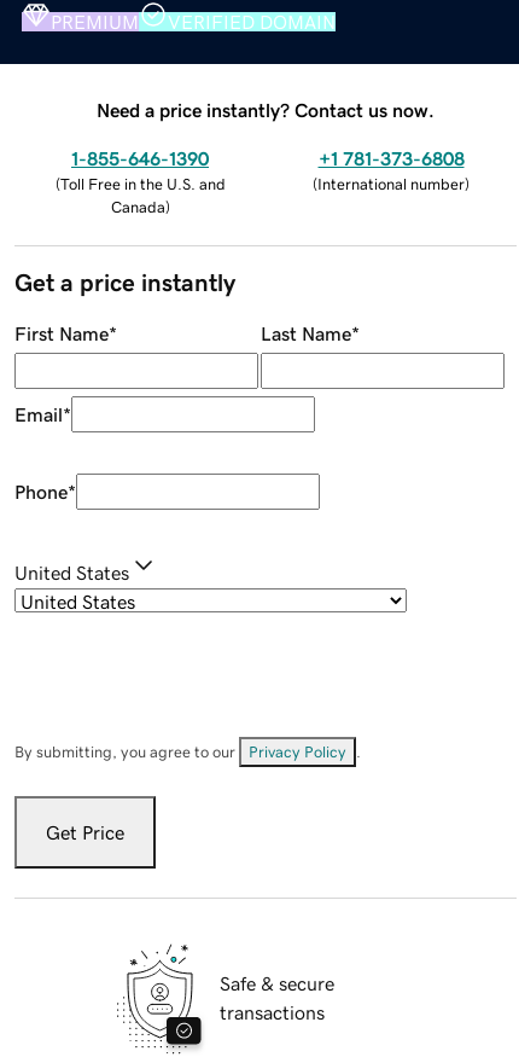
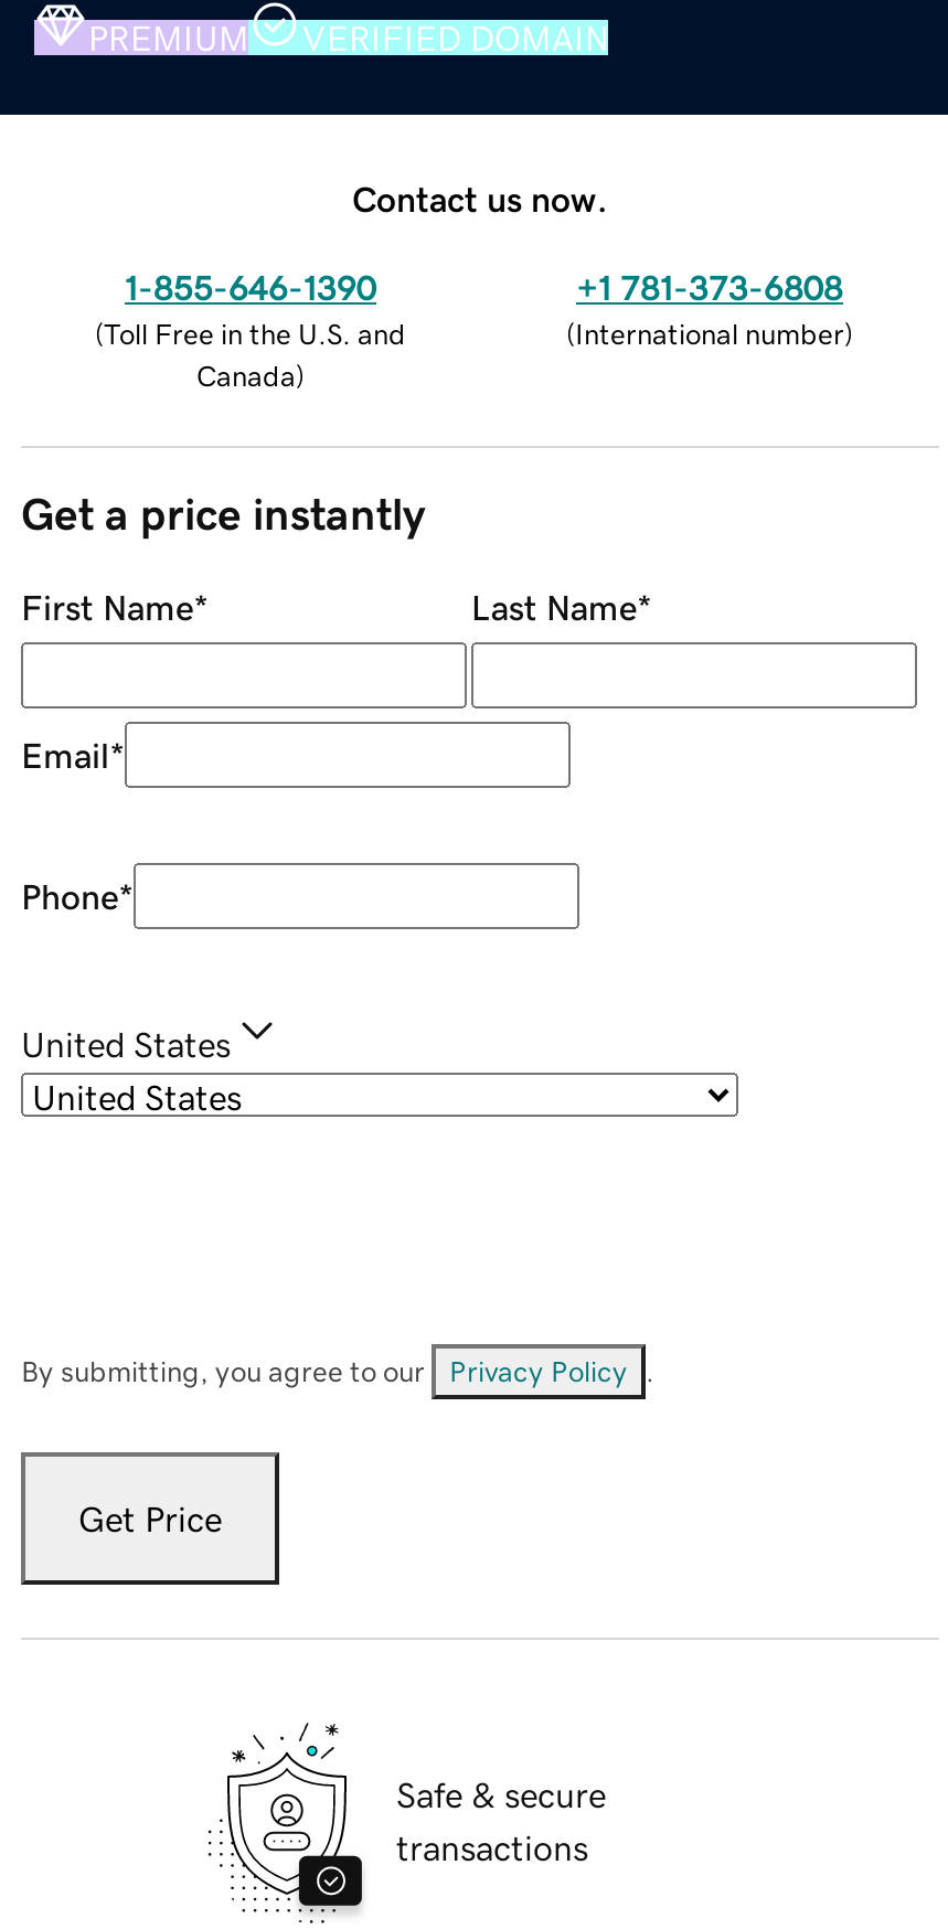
[97,100,435,119] Need a price instantly? Contact us now. -> [352,180,608,215] Contact us now.

